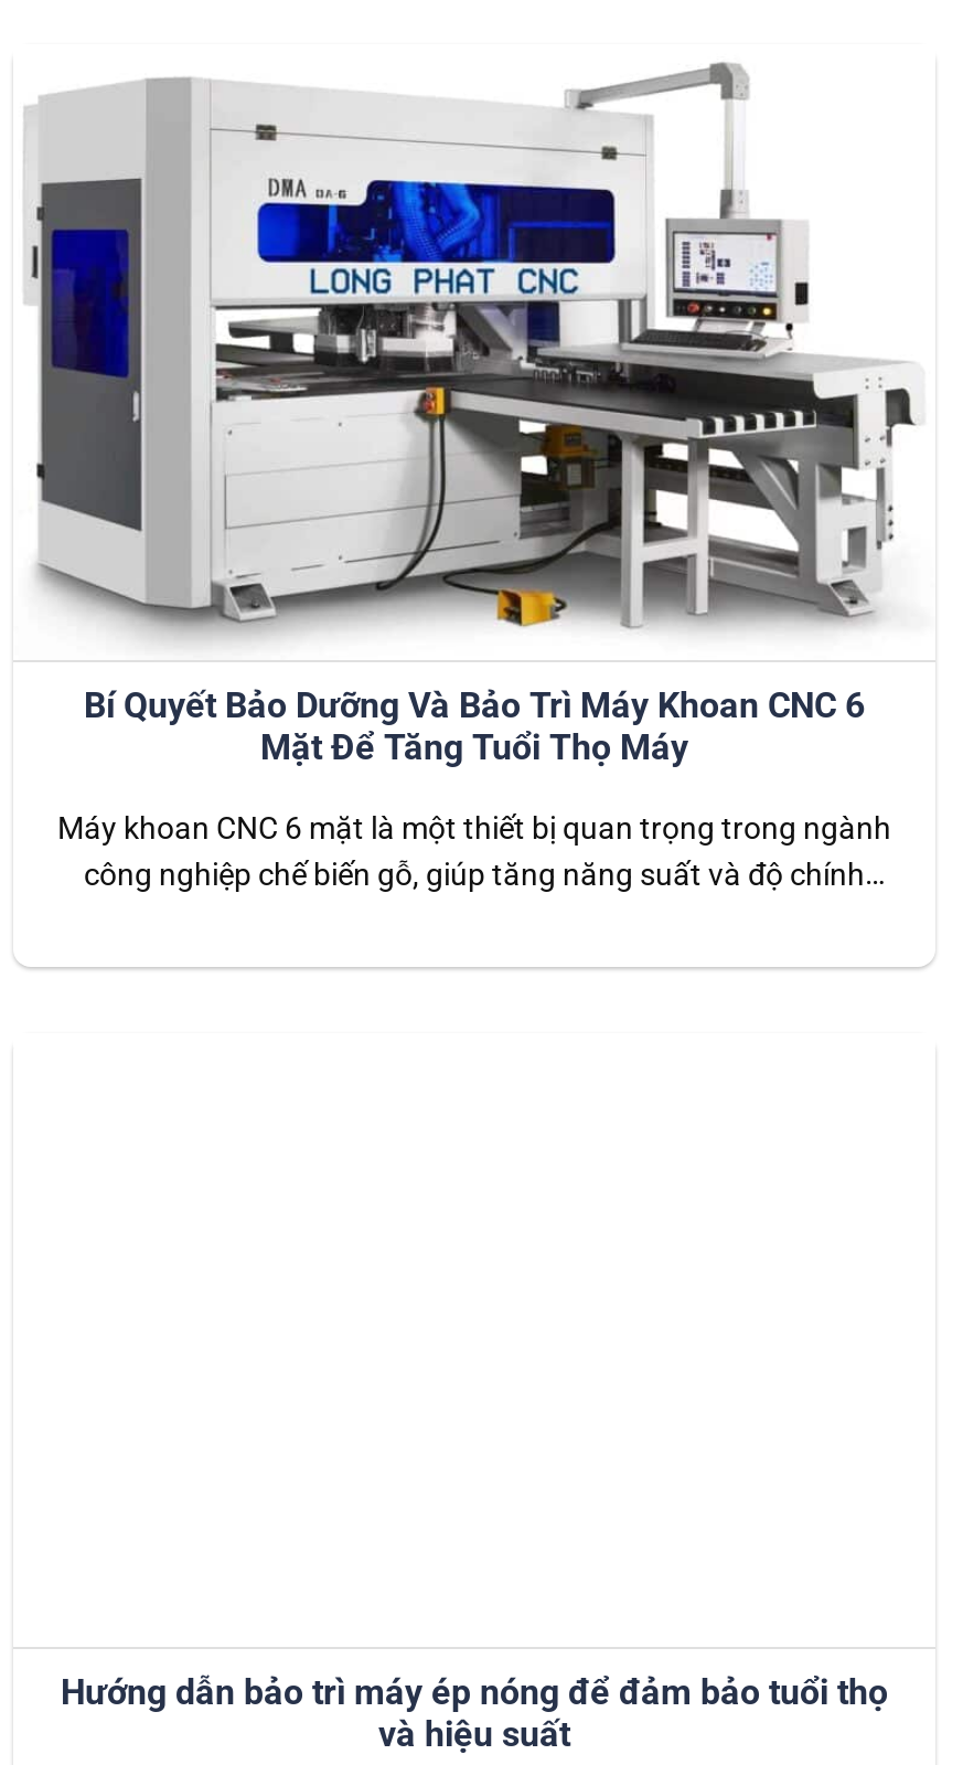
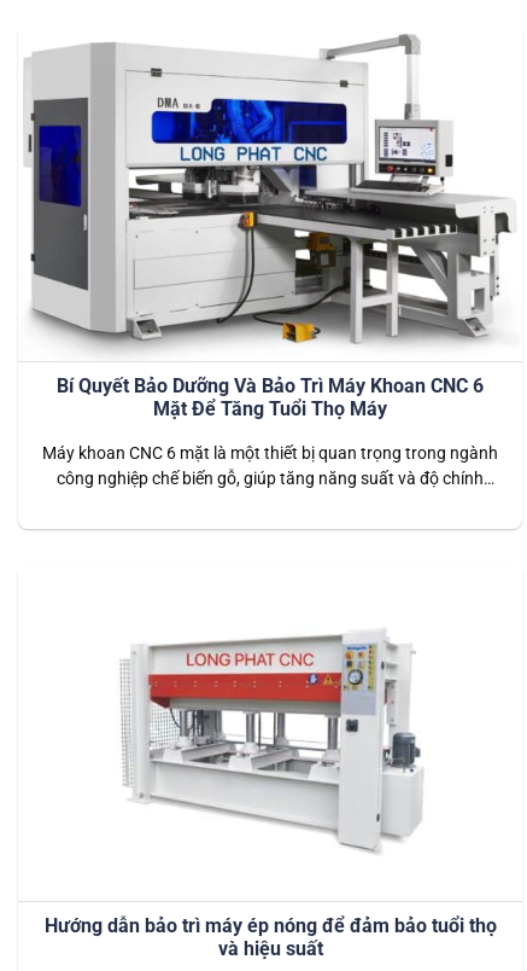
none -> [121,630,423,854] [image]

